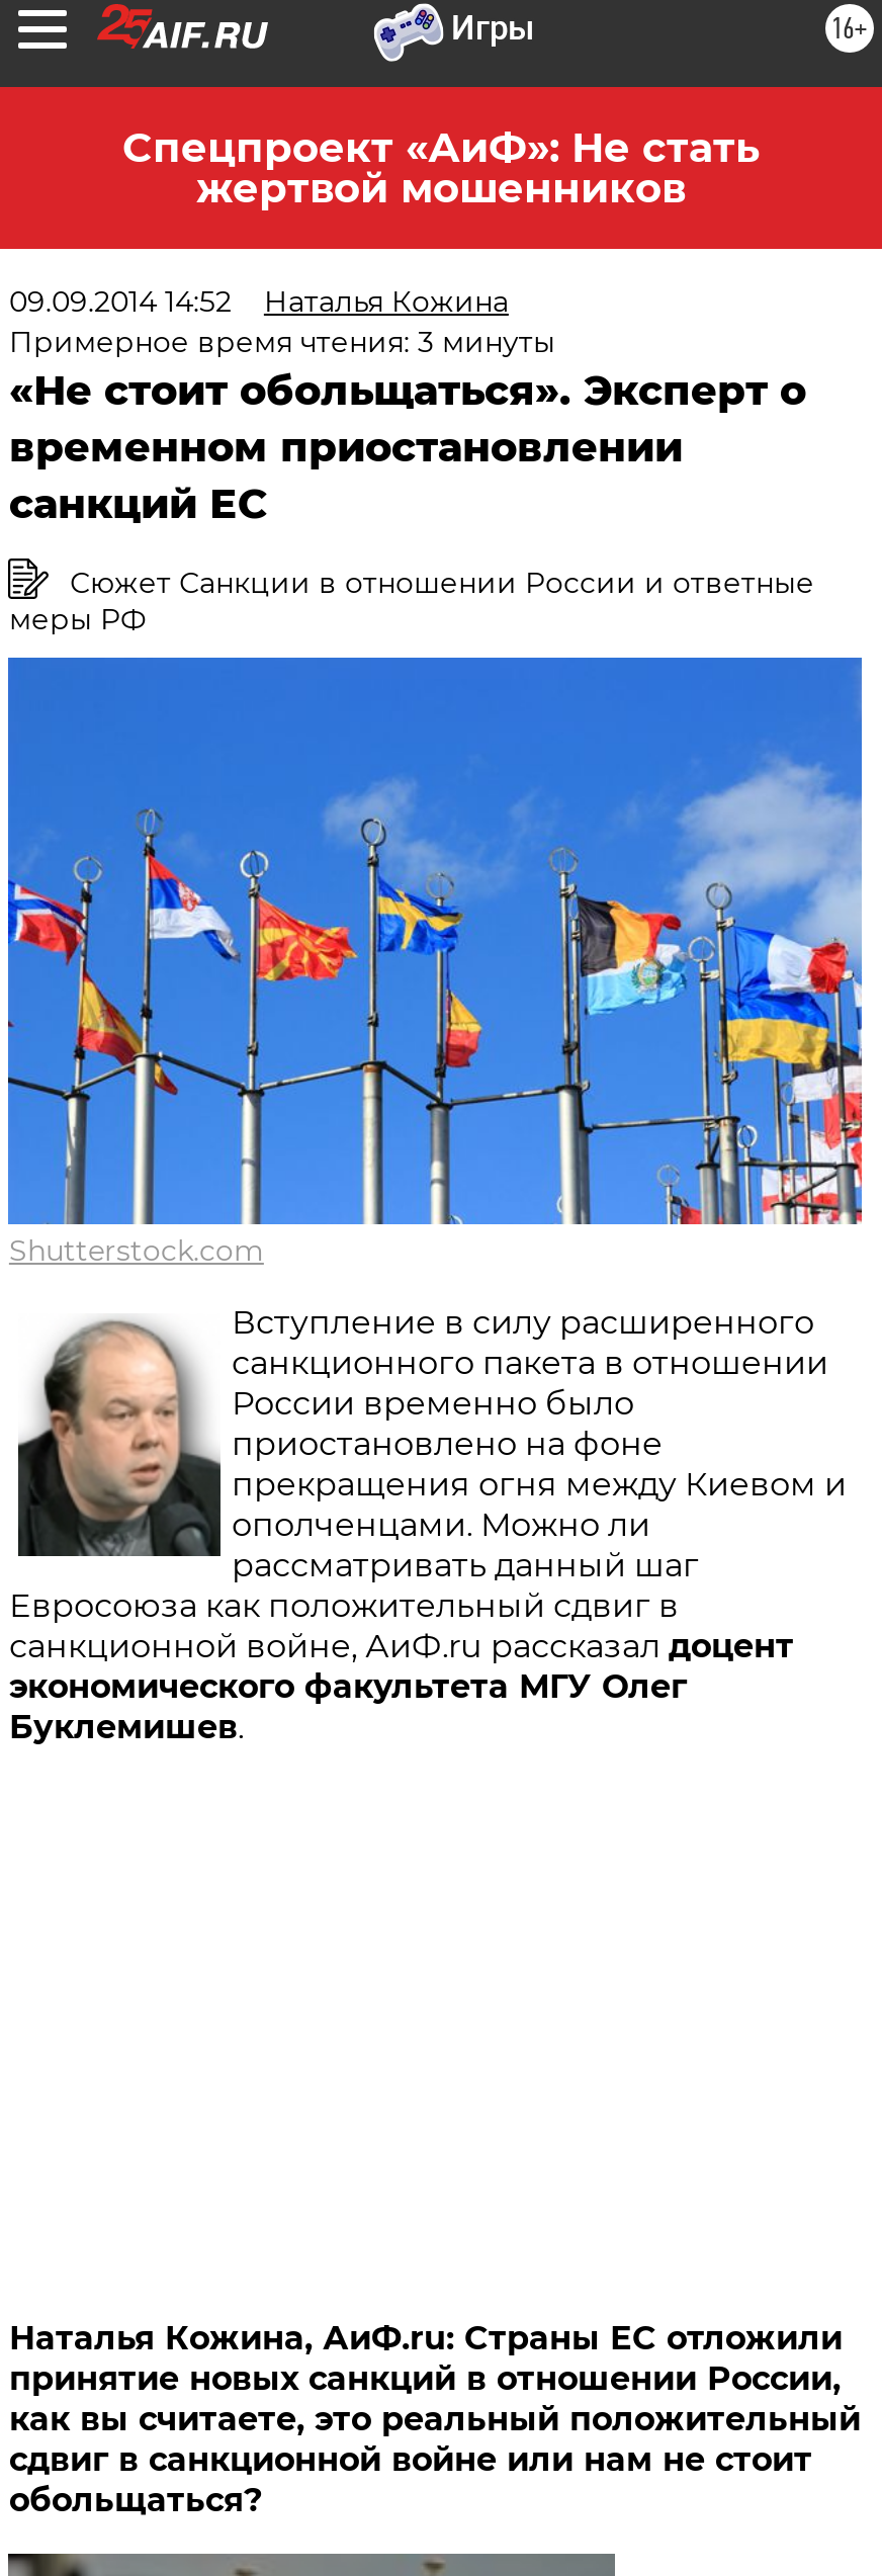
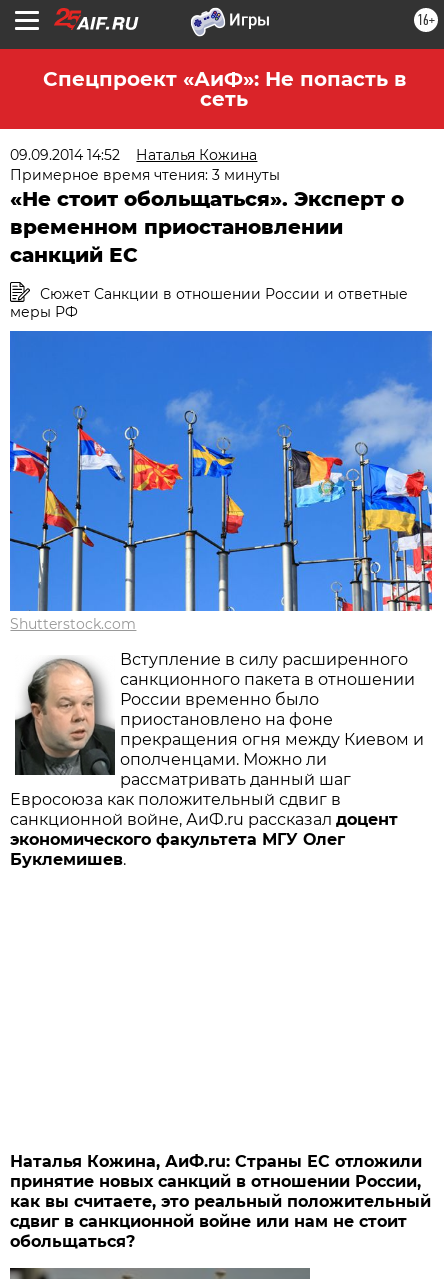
[122,123,760,212] Спецпроект «АиФ»: Не стать | жертвой мошенников -> [42,67,405,111] Спецпроект «АиФ»: Не попасть в | сеть

